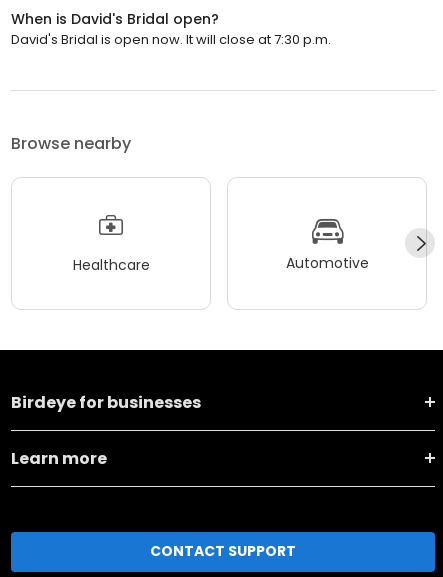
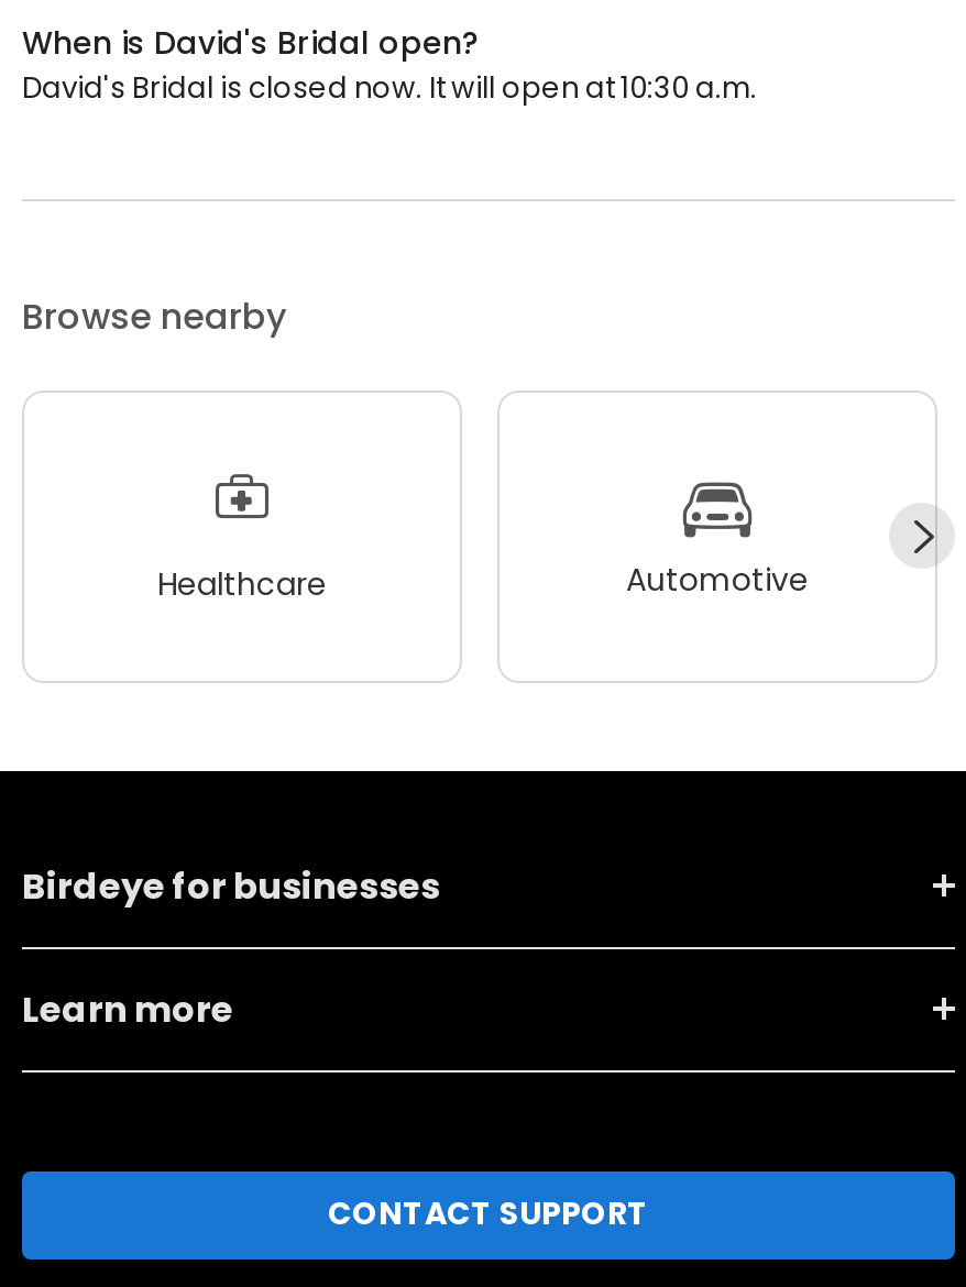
[11,30,331,49] David's Bridal is open now. It will close at 7:30 p.m. -> [22,67,757,109] David's Bridal is closed now. It will open at 10:30 a.m.

